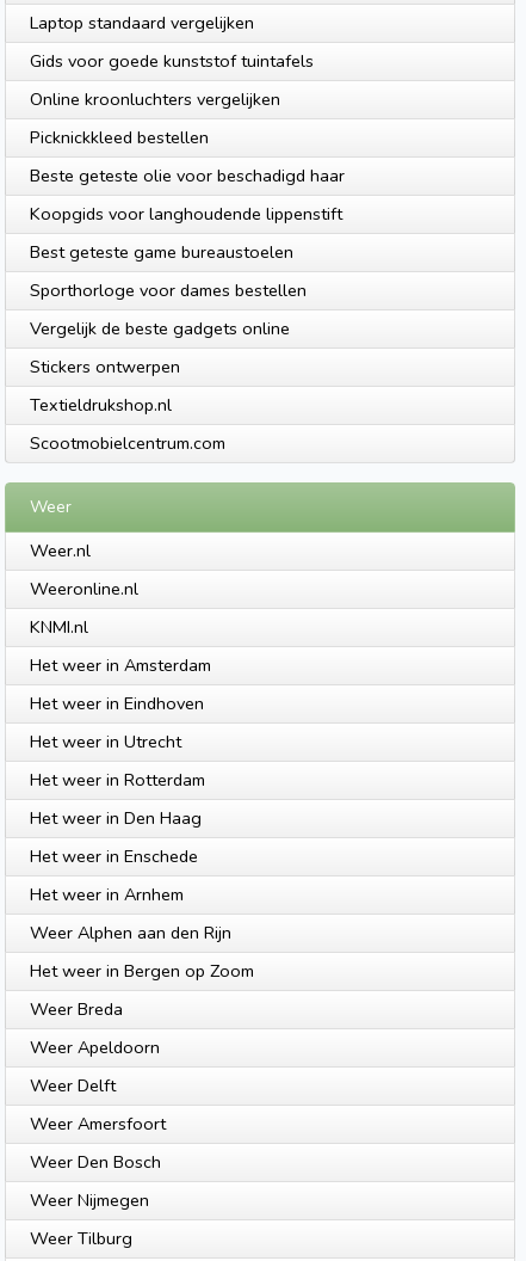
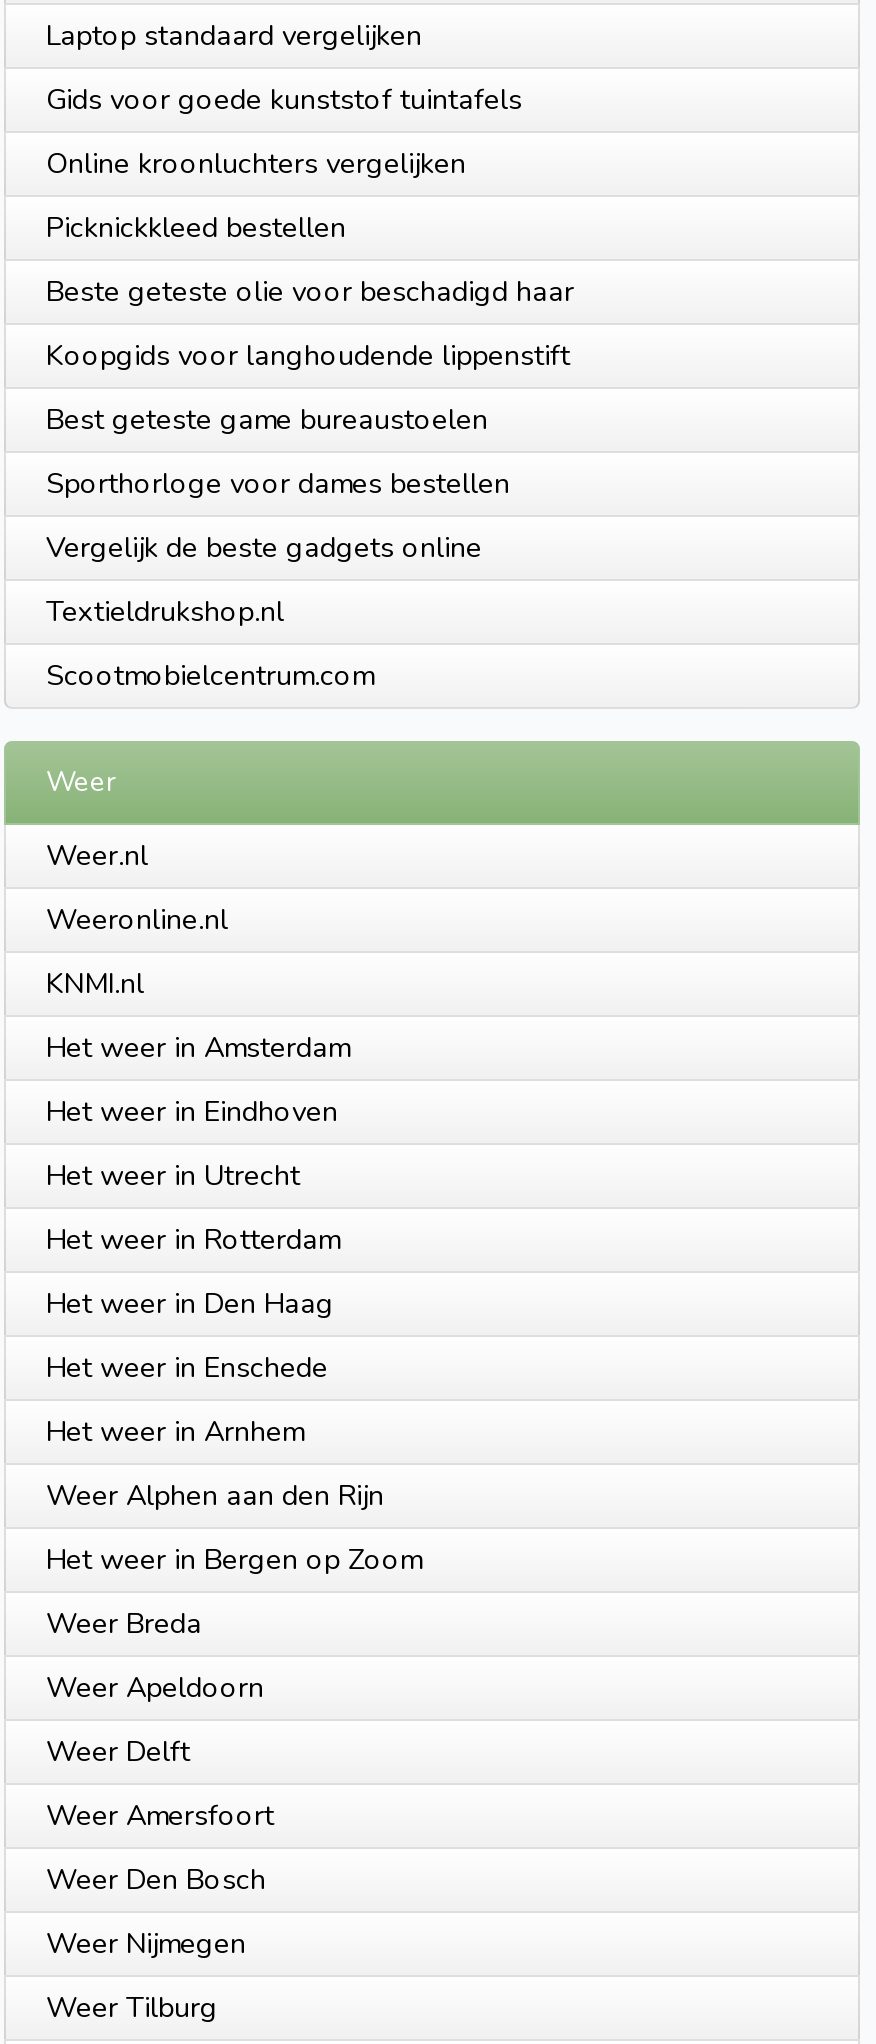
[30,355,180,379] Stickers ontwerpen -> none

